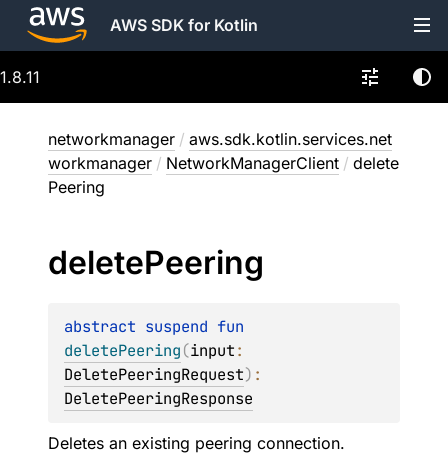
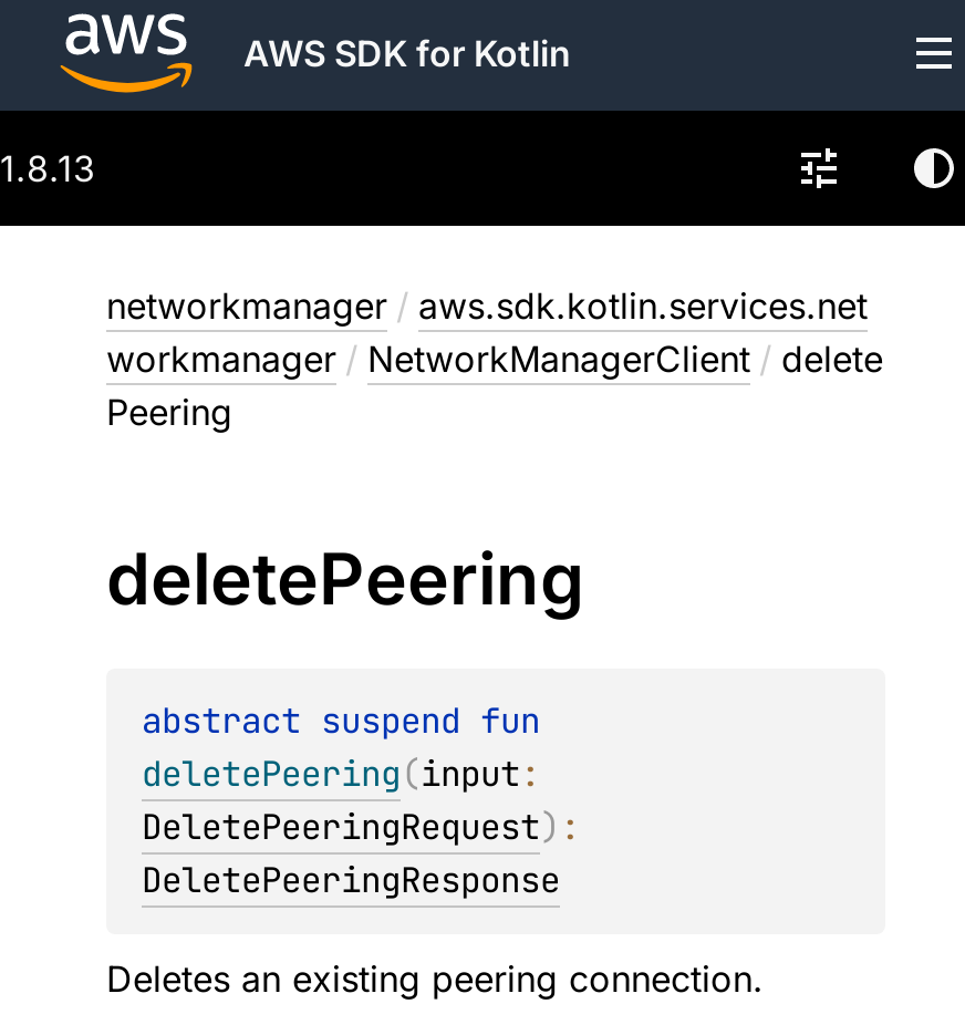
[0,67,40,87] 1.8.11 -> [0,146,95,190] 1.8.13

